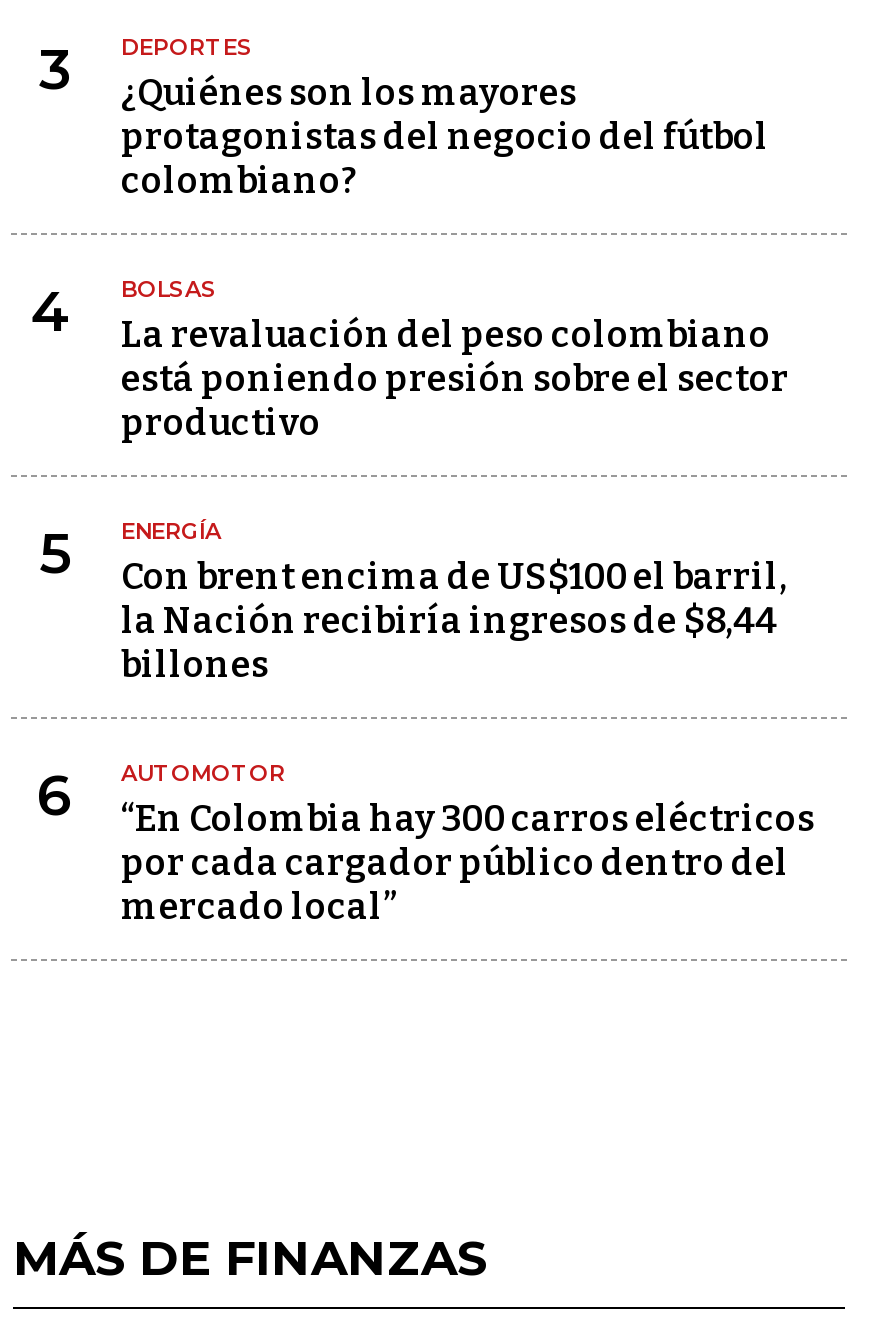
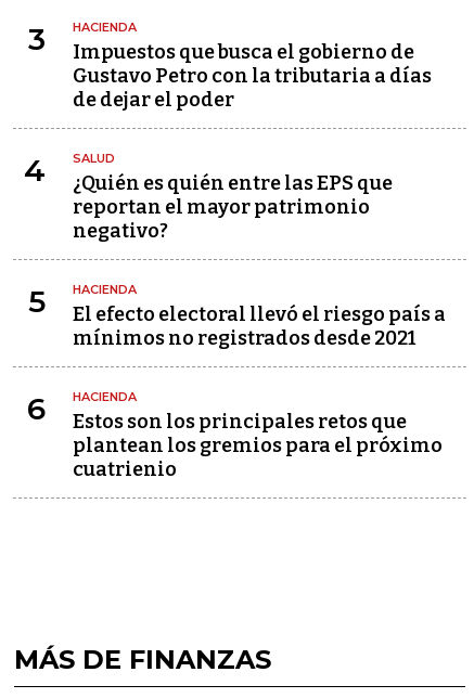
[121,33,769,203] DEPORTES | ¿Quiénes son los mayores | protagonistas del negocio del fútbol | colombiano? -> [73,20,432,112] HACIENDA | Impuestos que busca el gobierno de | Gustavo Petro con la tributaria a días | de dejar el poder
[121,275,789,445] BOLSAS | La revaluación del peso colombiano | está poniendo presión sobre el sector | productivo -> [73,151,393,243] SALUD | ¿Quién es quién entre las EPS que | reportan el mayor patrimonio | negativo?
[121,517,787,687] ENERGÍA | Con brent encima de US$100 el barril, | la Nación recibiría ingresos de $8,44 | billones -> [73,282,446,350] HACIENDA | El efecto electoral llevó el riesgo país a | mínimos no registrados desde 2021
[121,759,815,929] AUTOMOTOR | “En Colombia hay 300 carros eléctricos | por cada cargador público dentro del | mercado local” -> [73,389,443,481] HACIENDA | Estos son los principales retos que | plantean los gremios para el próximo | cuatrienio

